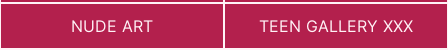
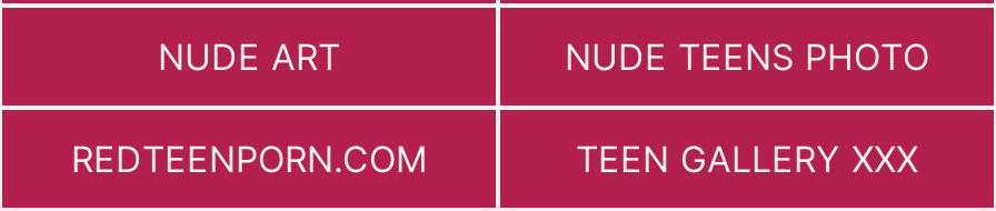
none -> [71,35,929,181] NUDE TEENS PHOTO | REDTEENPORN.COM

